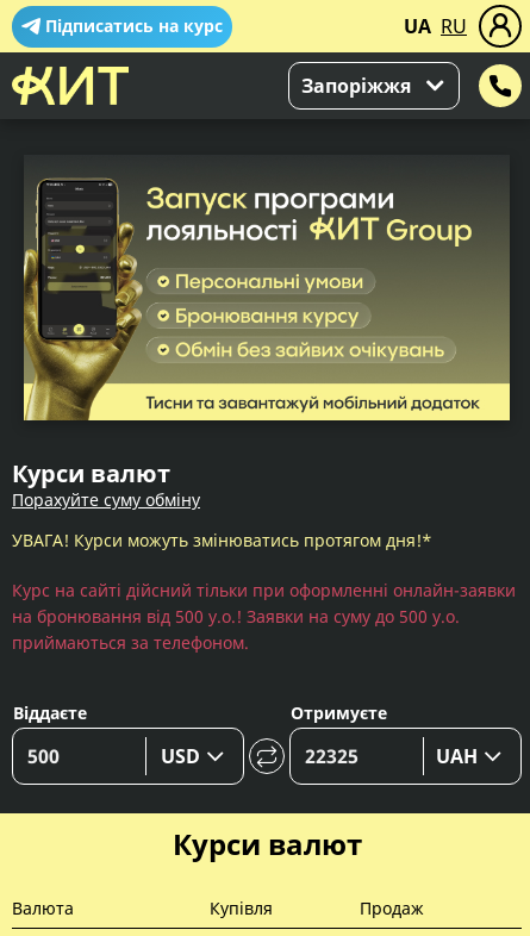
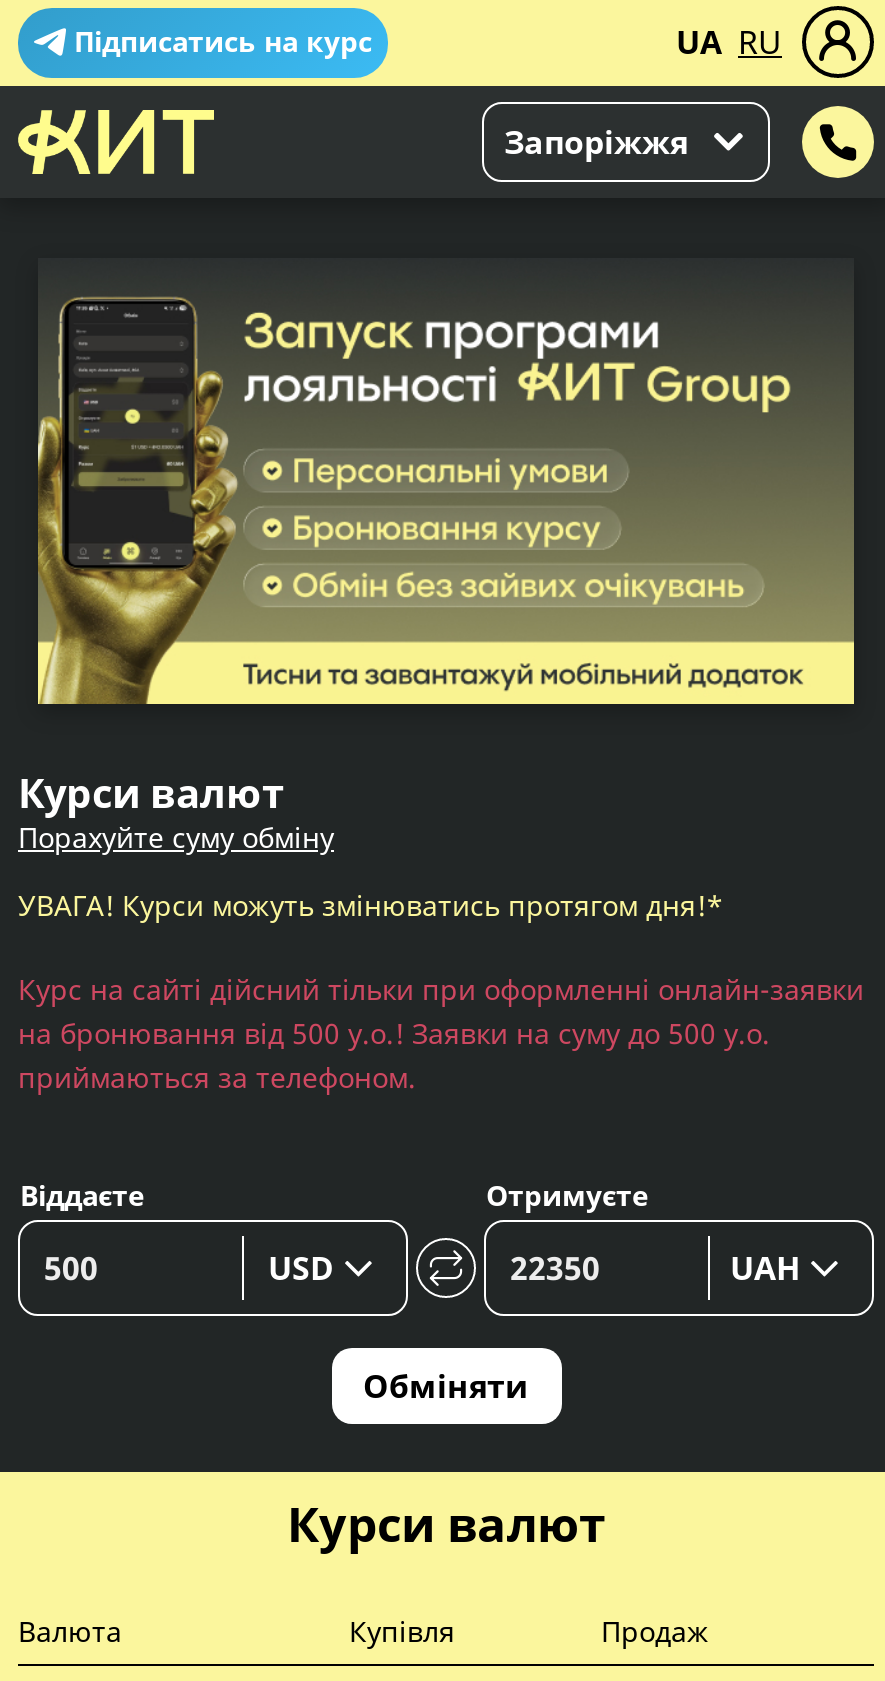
none -> [363,1364,529,1408] Обміняти

